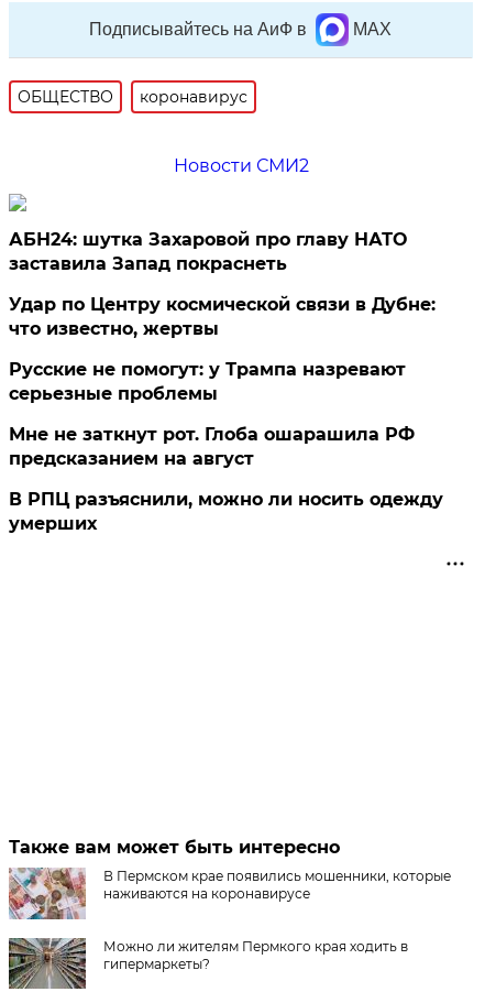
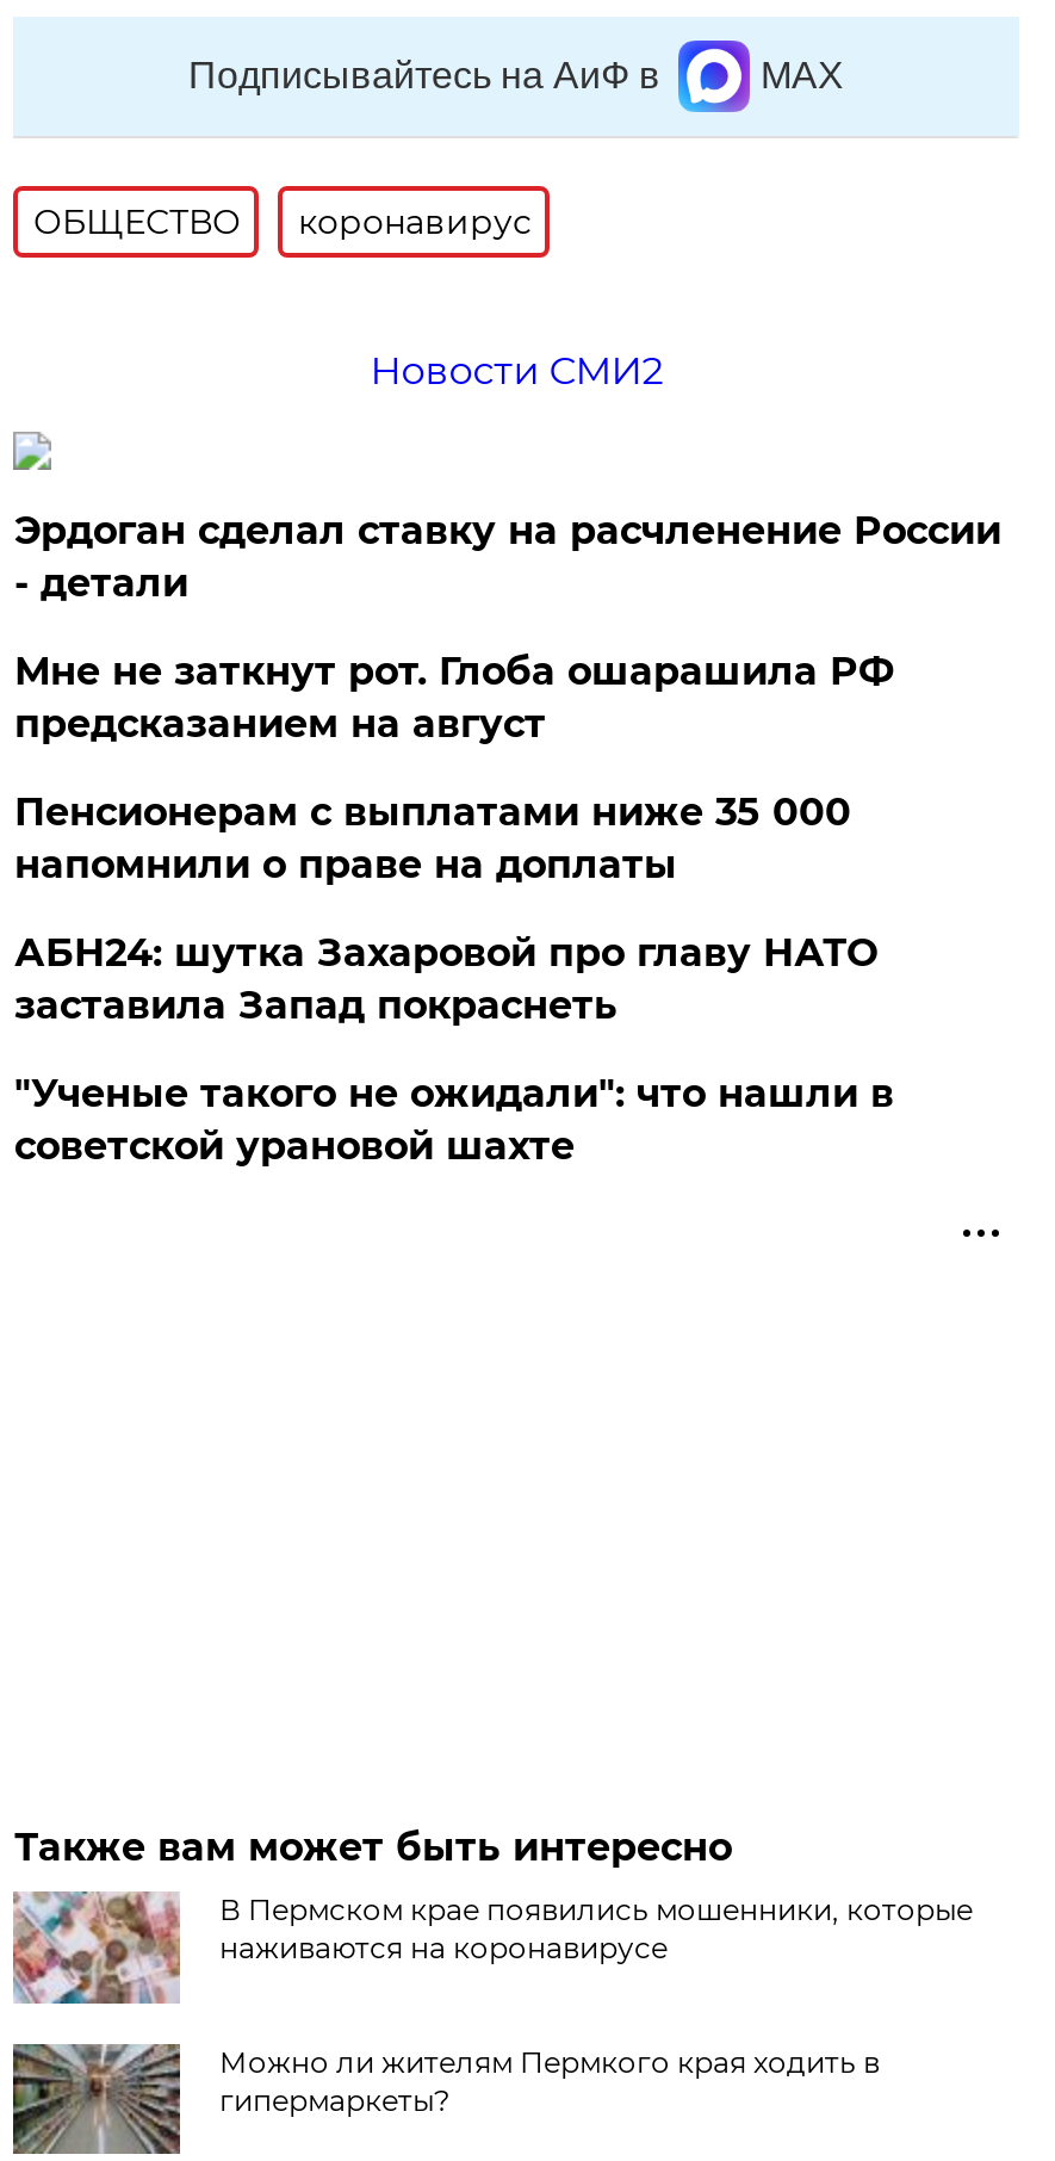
none -> [14,508,1001,887] Эрдоган сделал ставку на расчленение России | - детали | Пенсионерам с выплатами ниже 35 000 | напомнили о праве на доплаты
moved [9,229,407,274] -> [14,930,877,1028]: АБН24: шутка Захаровой про главу НАТО | заставила Запад покраснеть
[9,294,444,534] Удар по Центру космической связи в Дубне: | что известно, жертвы | Русские не помогут: у Трампа назревают | серьезные проблемы | В РПЦ разъяснили, можно ли носить одежду | умерших -> [14,1071,894,1169] "Ученые такого не ожидали": что нашли в | советской урановой шахте
moved [9,424,415,469] -> [14,649,894,747]: Мне не заткнут рот. Глоба ошарашила РФ | предсказанием на август

